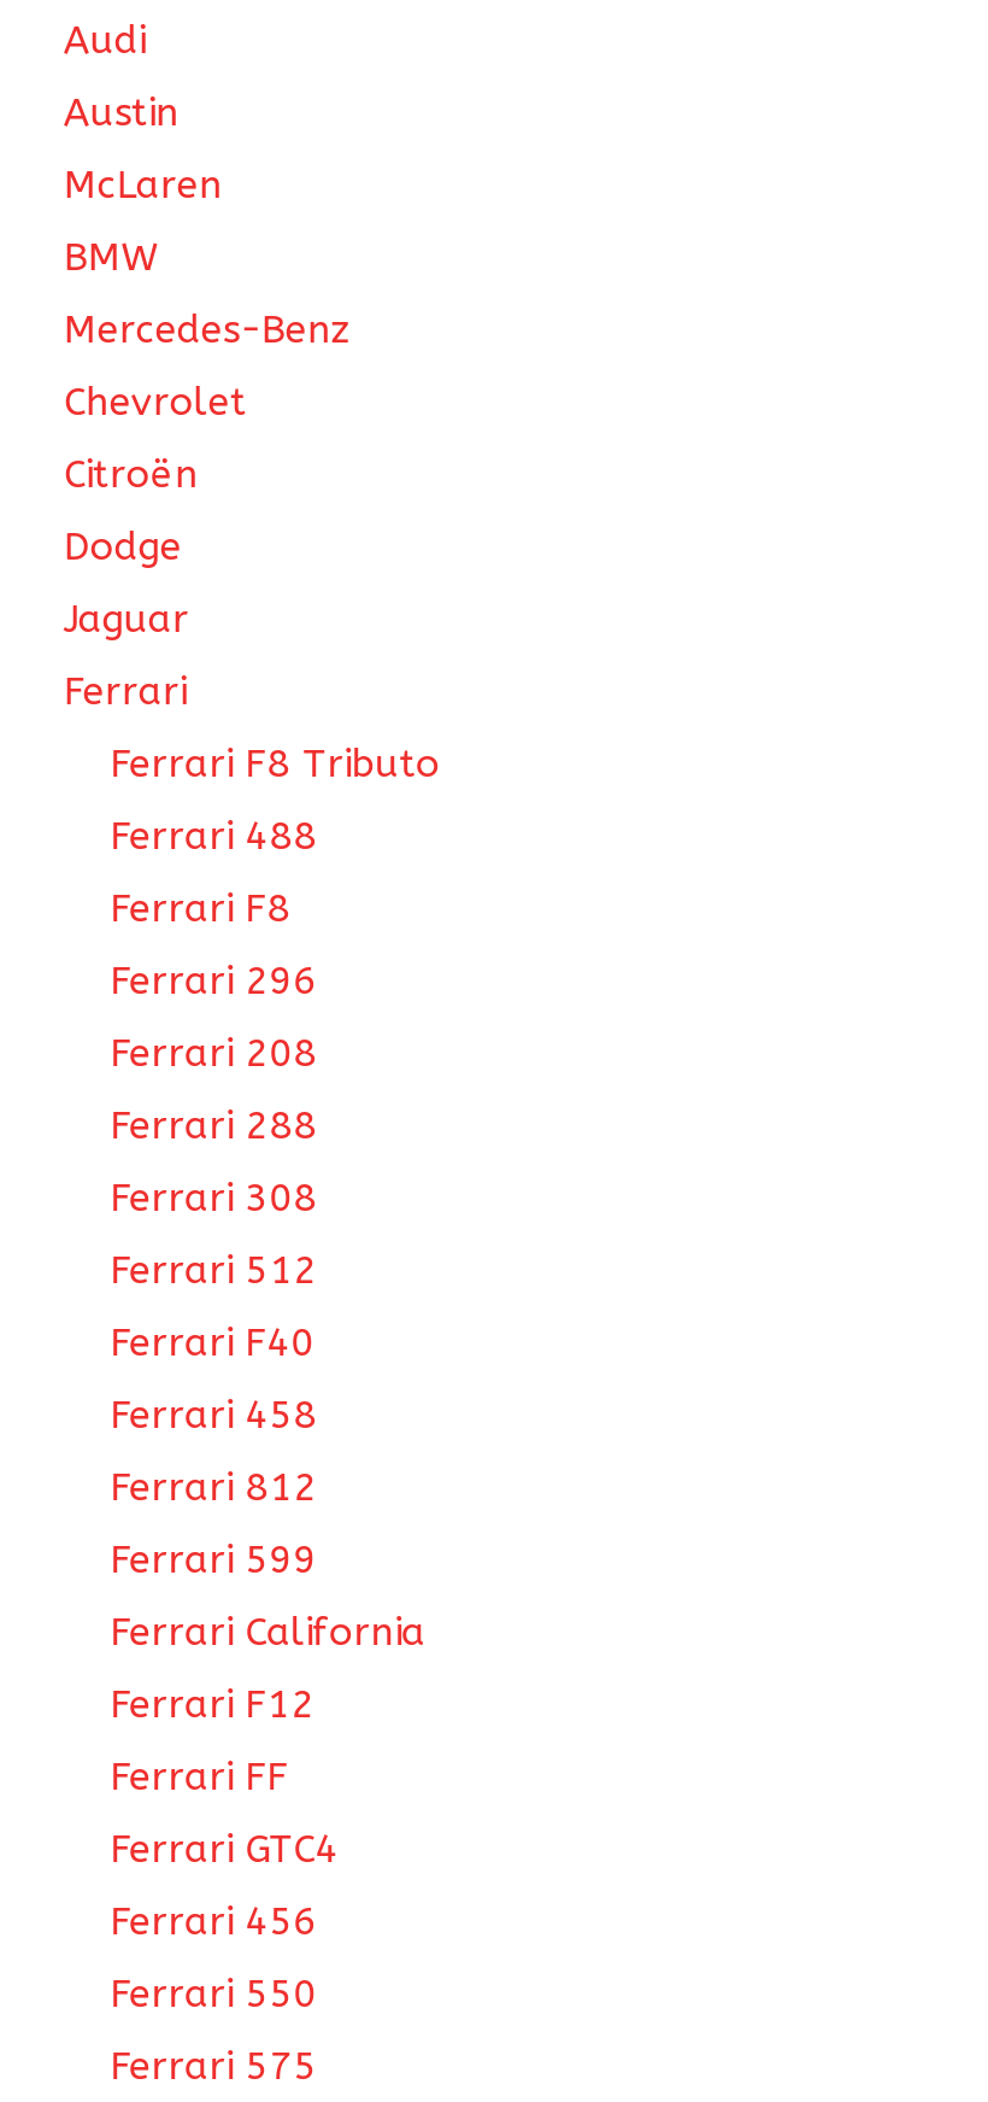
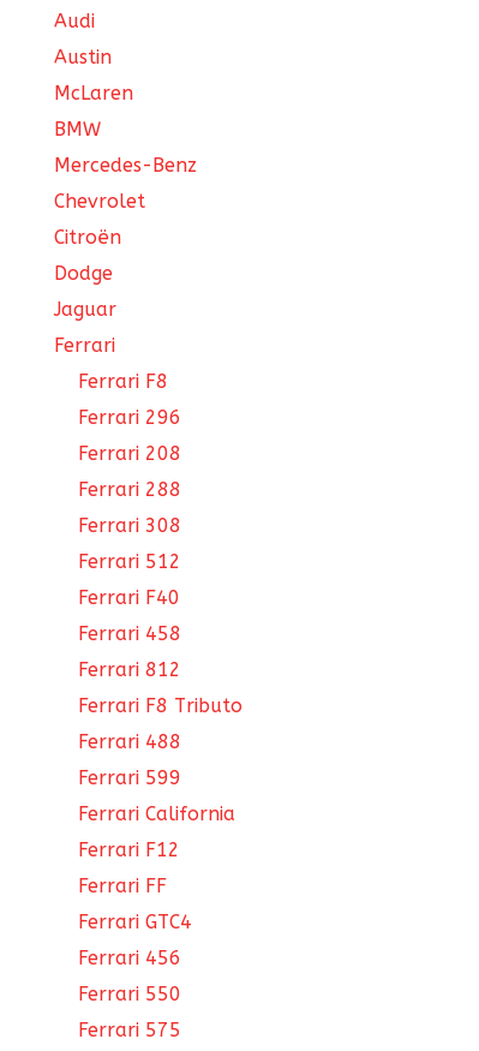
moved [110,740,440,858] -> [78,695,242,753]: Ferrari F8 Tributo | Ferrari 488
moved [110,884,317,1509] -> [78,370,181,681]: Ferrari F8 | Ferrari 296 | Ferrari 208 | ... | Ferrari 458 | Ferrari 812

